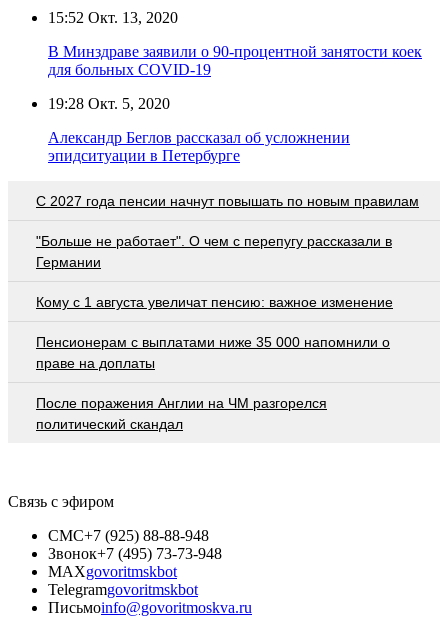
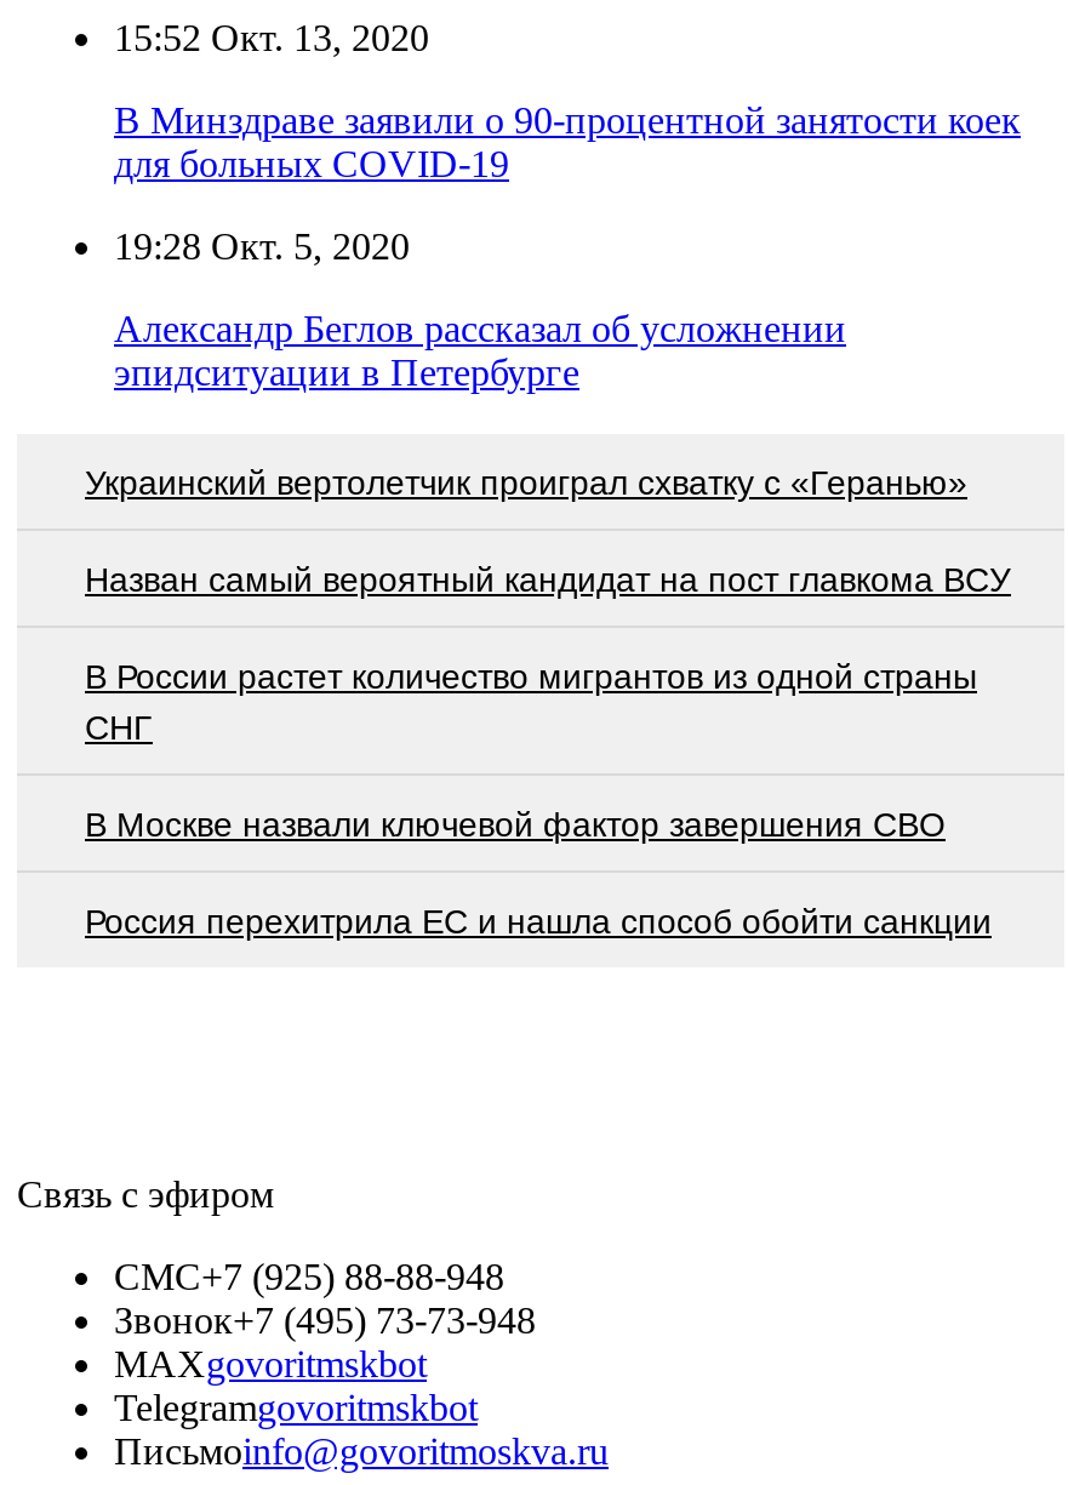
[36,193,419,209] С 2027 года пенсии начнут повышать по новым правилам -> [85,462,967,501] Украинский вертолетчик проиграл схватку с «Геранью»
[36,233,392,270] "Больше не работает". О чем с перепугу рассказали в | Германии -> [85,559,1011,598] Назван самый вероятный кандидат на пост главкома ВСУ
[36,294,393,310] Кому с 1 августа увеличат пенсию: важное изменение -> [85,656,977,746] В России растет количество мигрантов из одной страны | СНГ
[36,334,390,371] Пенсионерам с выплатами ниже 35 000 напомнили о | праве на доплаты -> [85,804,946,843] В Москве назвали ключевой фактор завершения СВО
[36,395,327,432] После поражения Англии на ЧМ разгорелся | политический скандал -> [85,901,992,940] Россия перехитрила EC и нашла способ обойти санкции

